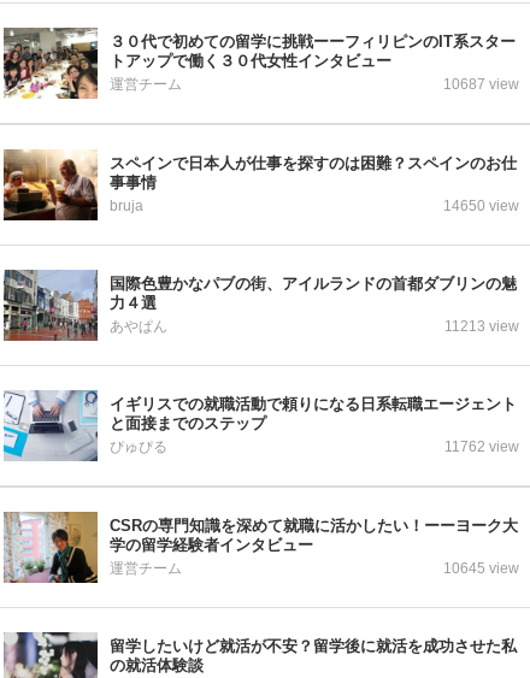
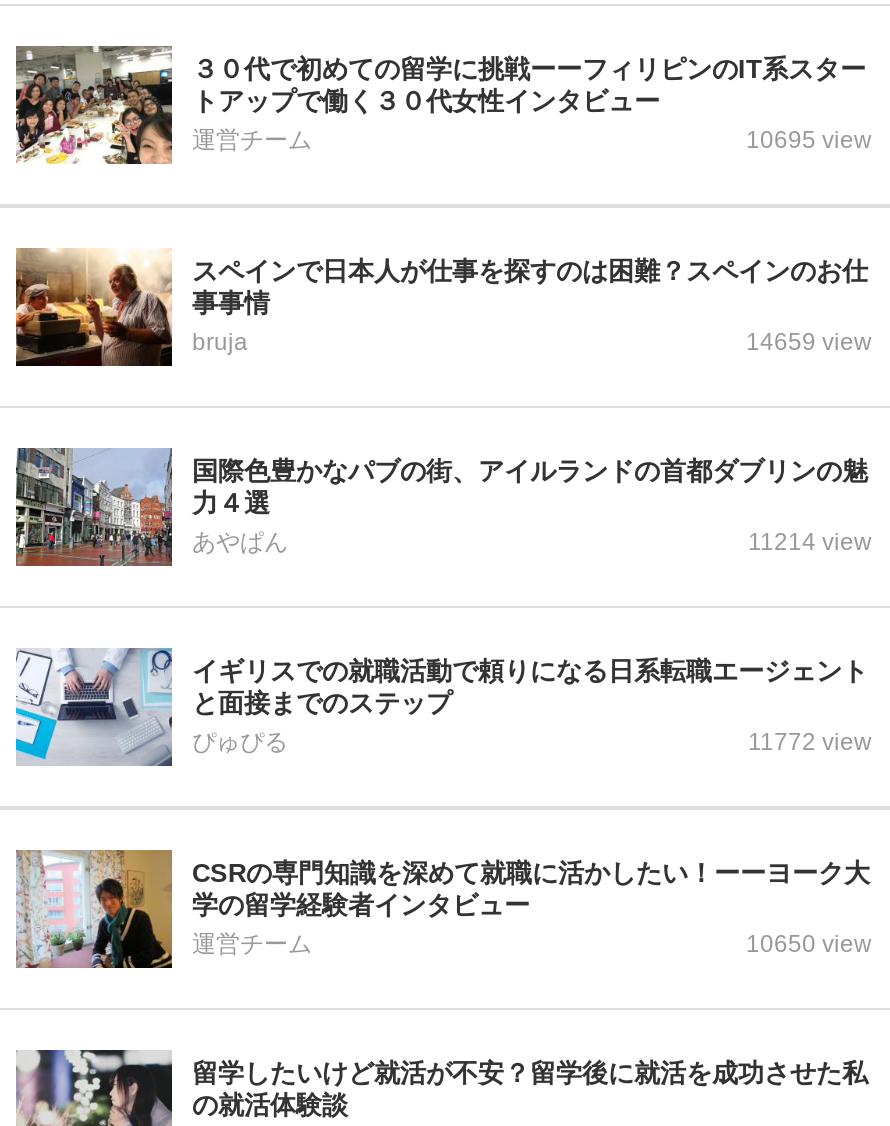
[443,76,519,93] 10687 view -> [746,126,872,154] 10695 view
[443,197,519,214] 14650 view -> [746,328,872,356] 14659 view
[444,318,519,335] 11213 view -> [748,528,872,556] 11214 view
[444,438,519,455] 11762 view -> [748,728,872,756] 11772 view
[443,560,519,577] 10645 view -> [746,930,872,958] 10650 view

